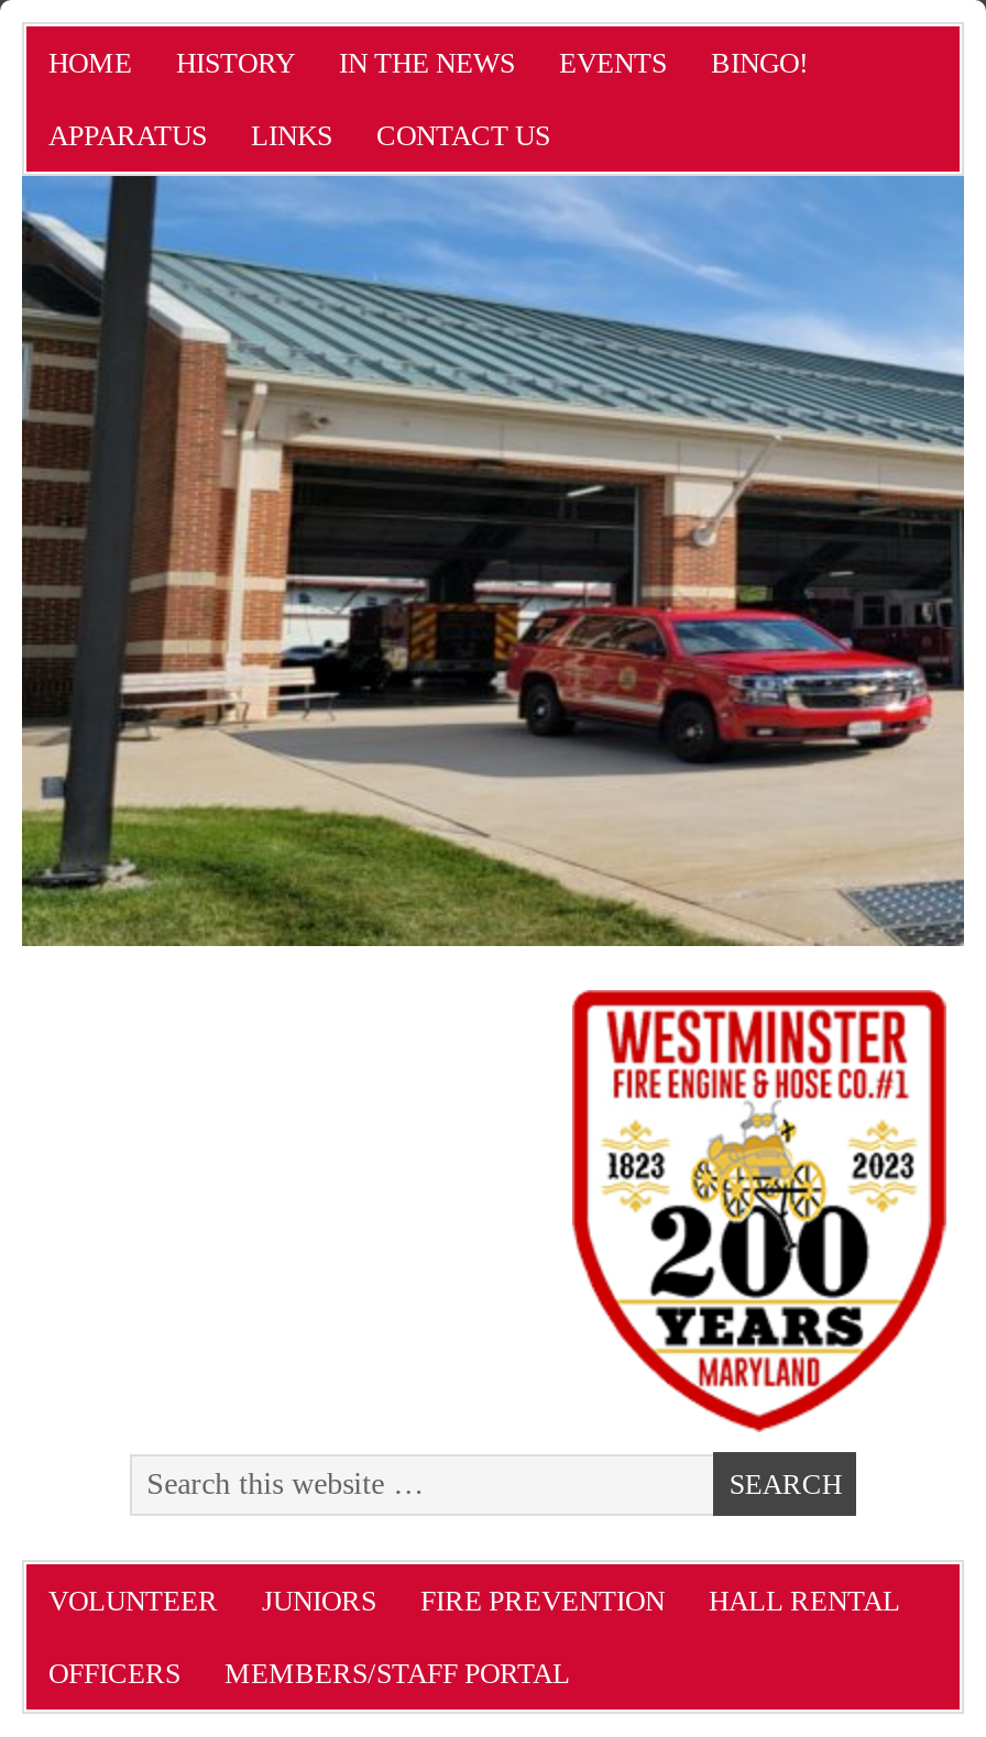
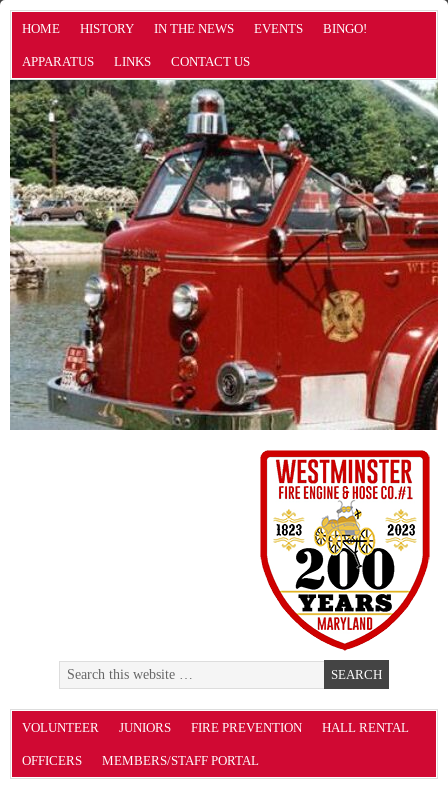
[20,174,966,948] [image] -> [9,79,439,431] [image]

